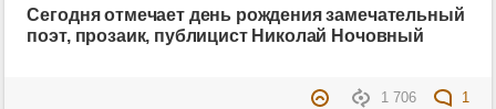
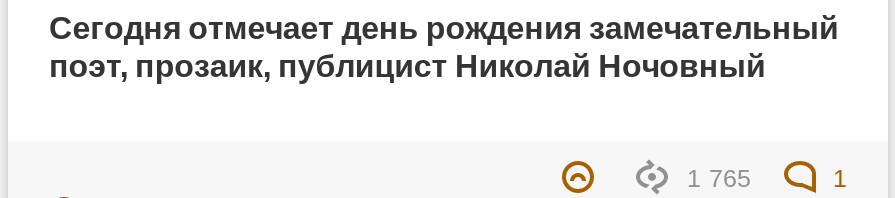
[376,91,416,106] 1 706 -> [679,165,751,193] 1 765

